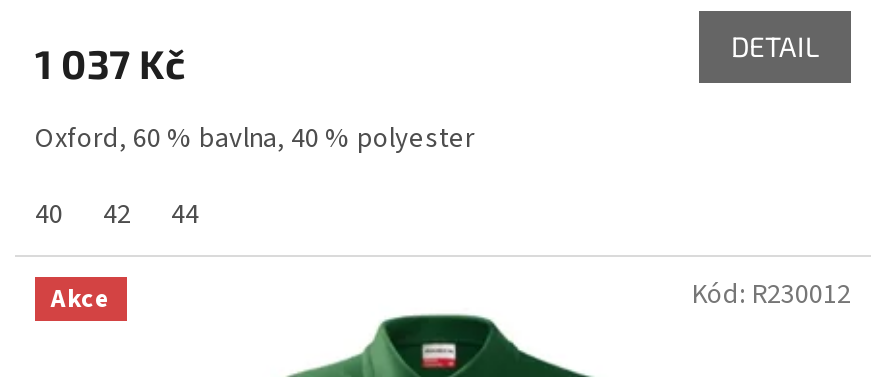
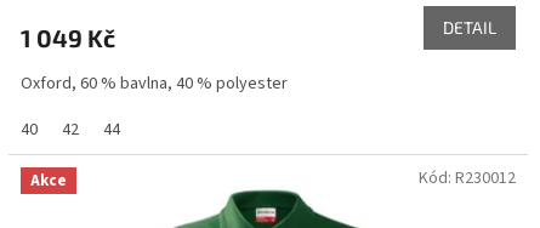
[35,39,185,87] 1 037 Kč -> [21,23,115,52] 1 049 Kč

